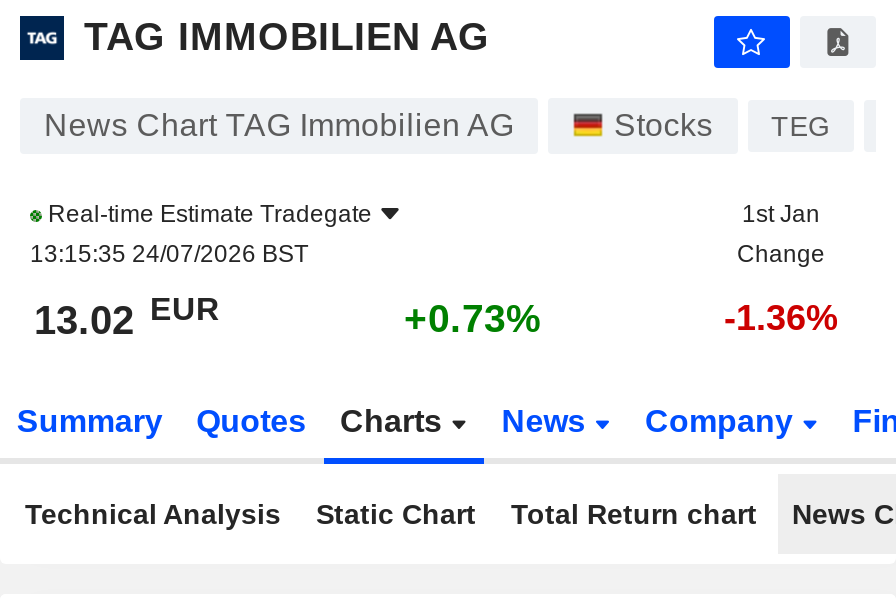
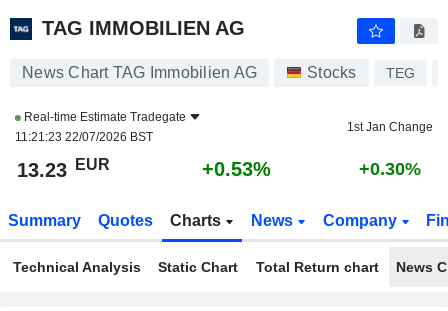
[30,240,308,268] 13:15:35 24/07/2026 BST -> [15,130,153,144] 11:21:23 22/07/2026 BST
[34,291,838,342] 13.02 EUR | +0.73% | -1.36% -> [17,155,421,181] 13.23 EUR | +0.53% | +0.30%

